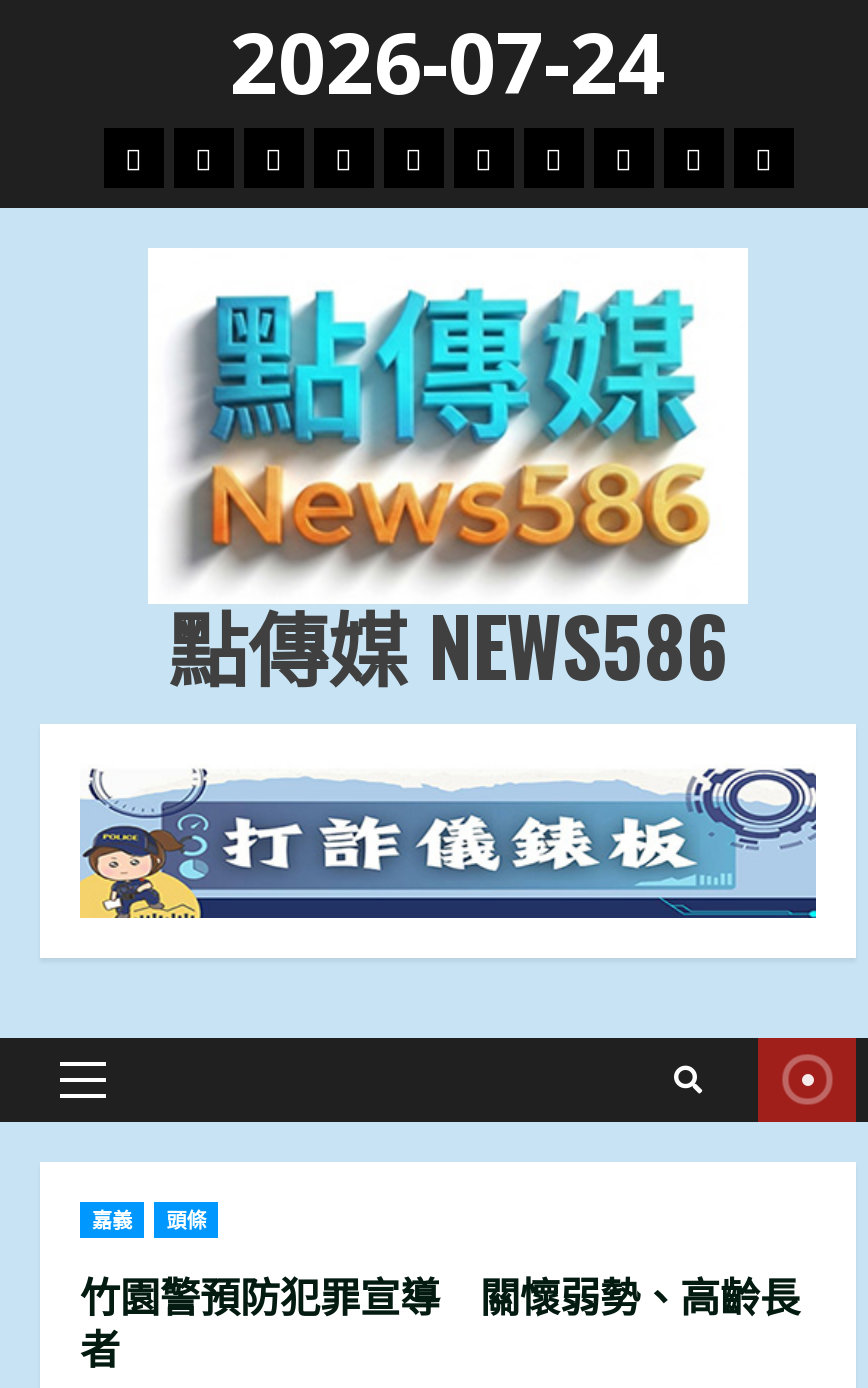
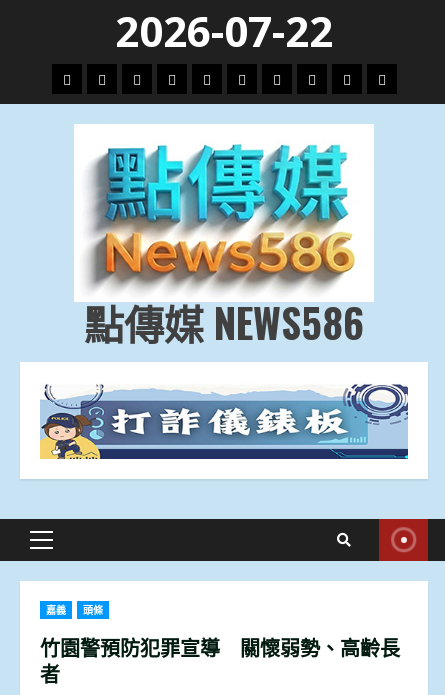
[230,4,666,118] 2026-07-24 -> [115,2,333,59] 2026-07-22

